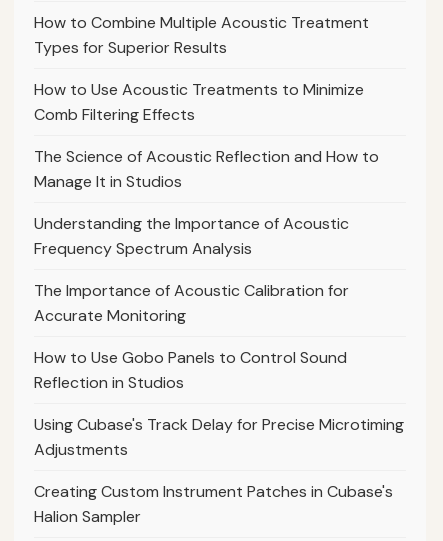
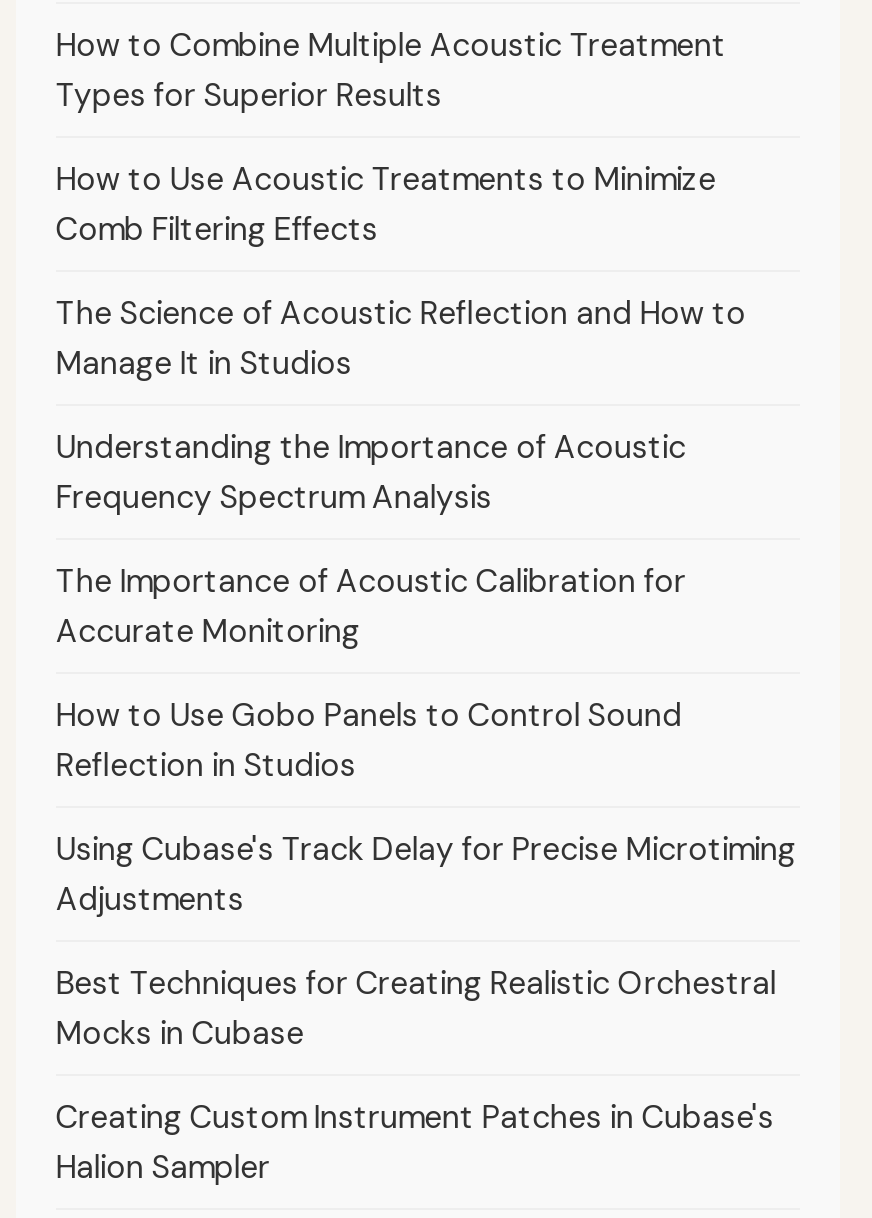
none -> [56,963,776,1055] Best Techniques for Creating Realistic Orchestral | Mocks in Cubase

